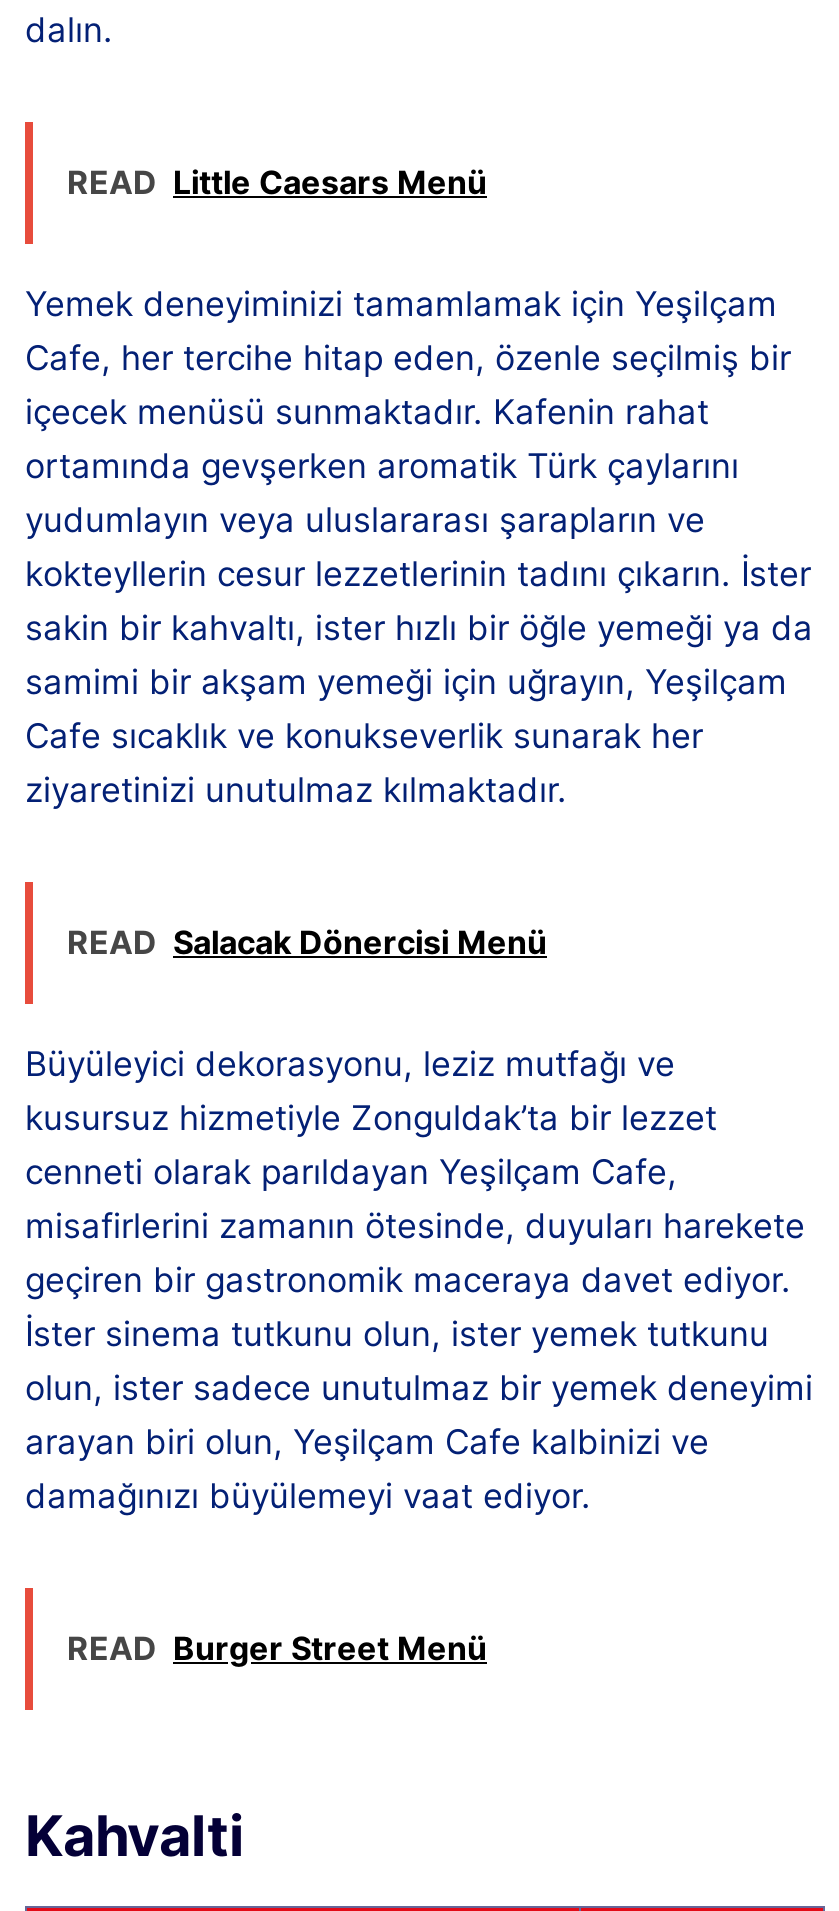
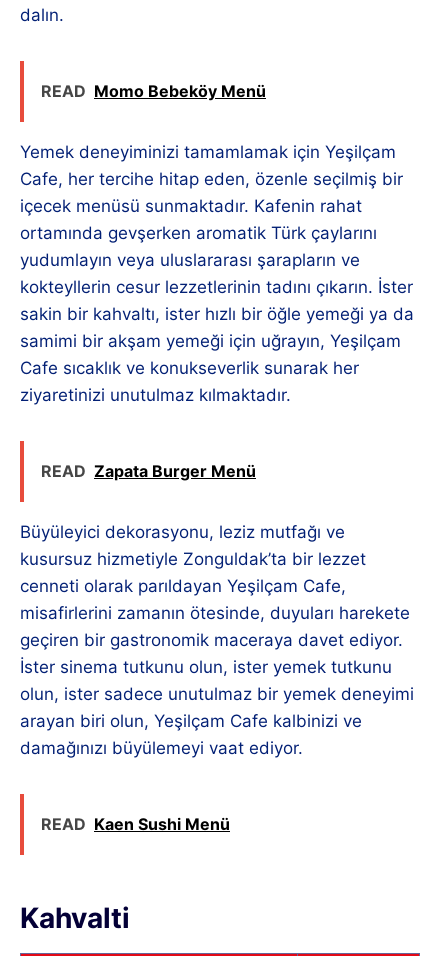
[67,162,487,202] READ Little Caesars Menü -> [41,81,266,101] READ Momo Bebeköy Menü
[67,922,547,962] READ Salacak Dönercisi Menü -> [41,461,256,481] READ Zapata Burger Menü
[67,1628,487,1668] READ Burger Street Menü -> [41,814,230,834] READ Kaen Sushi Menü

